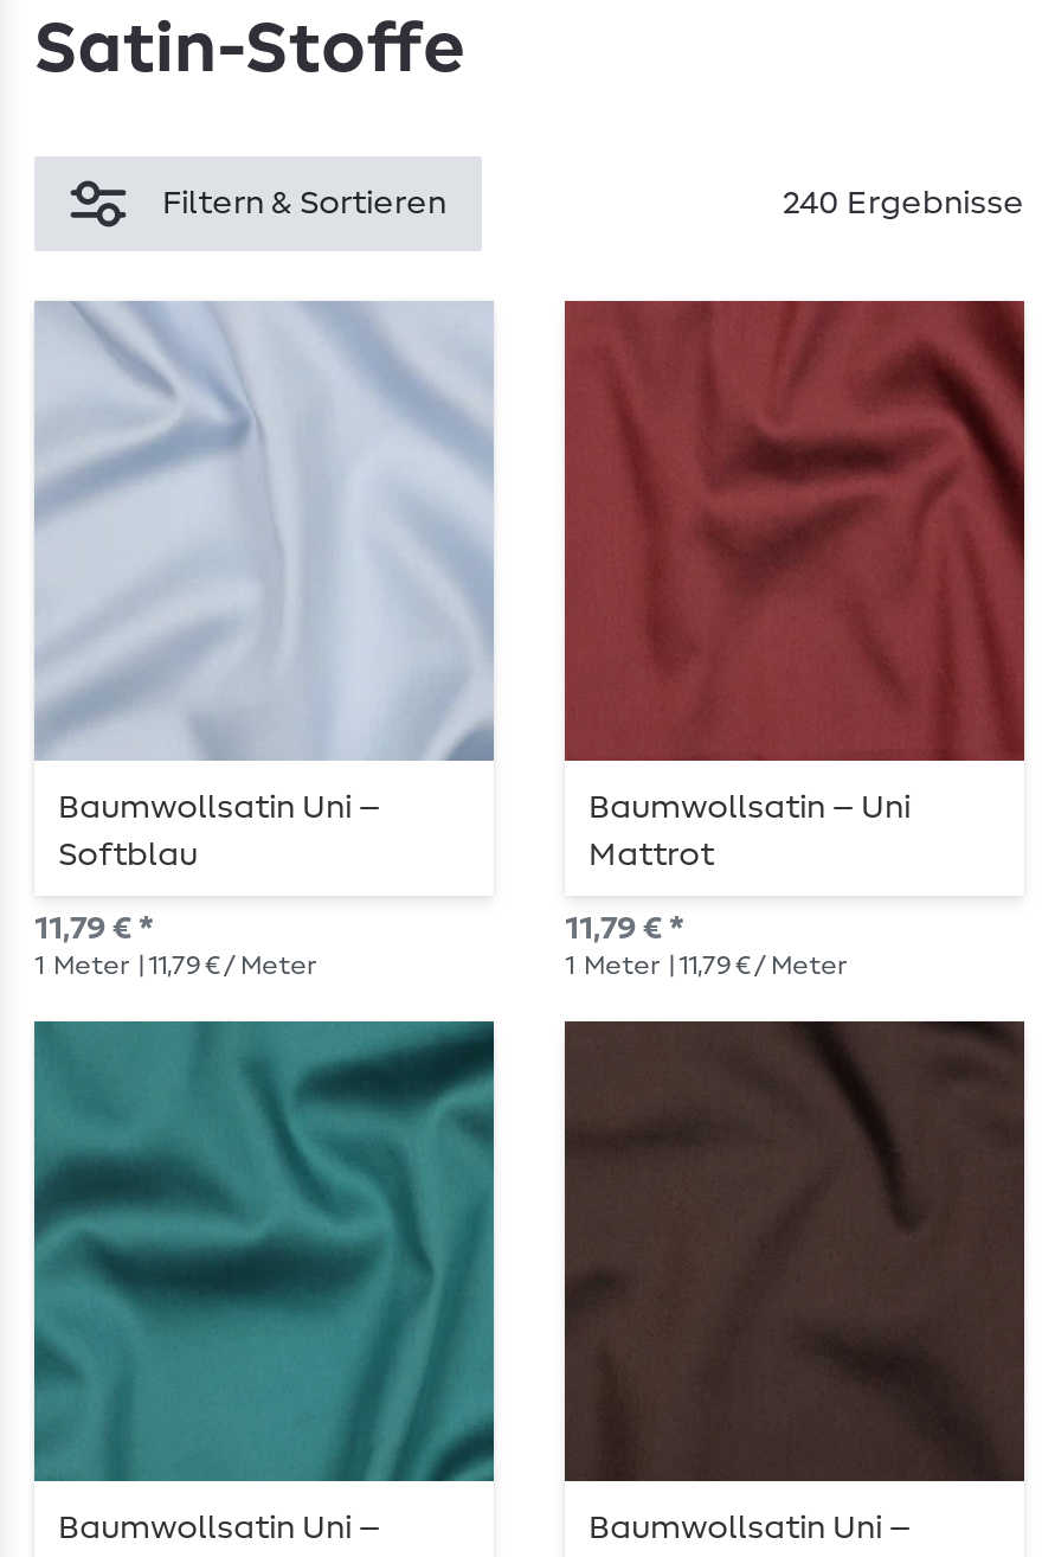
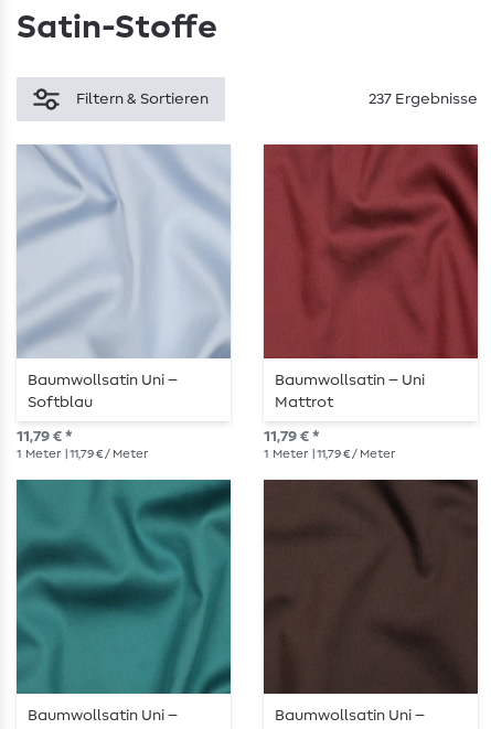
[783,187,1024,220] 240 Ergebnisse -> [369,91,478,107] 237 Ergebnisse

